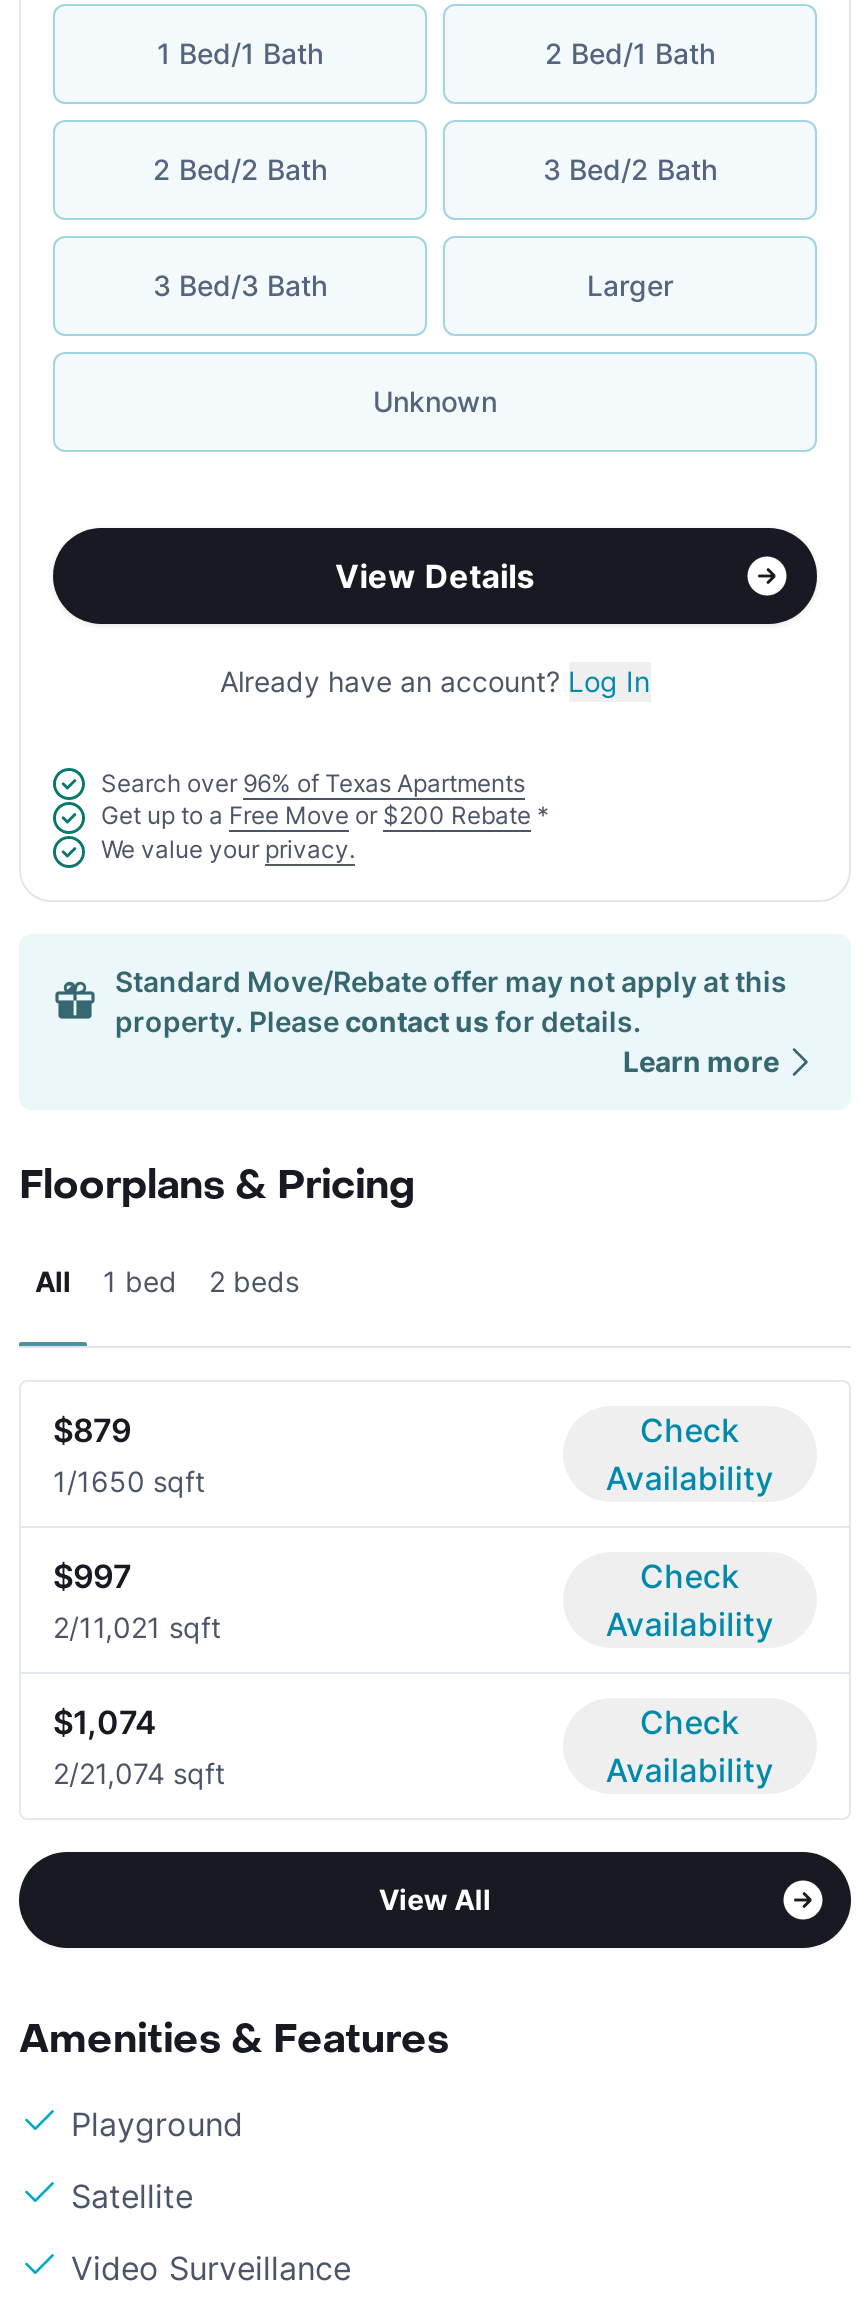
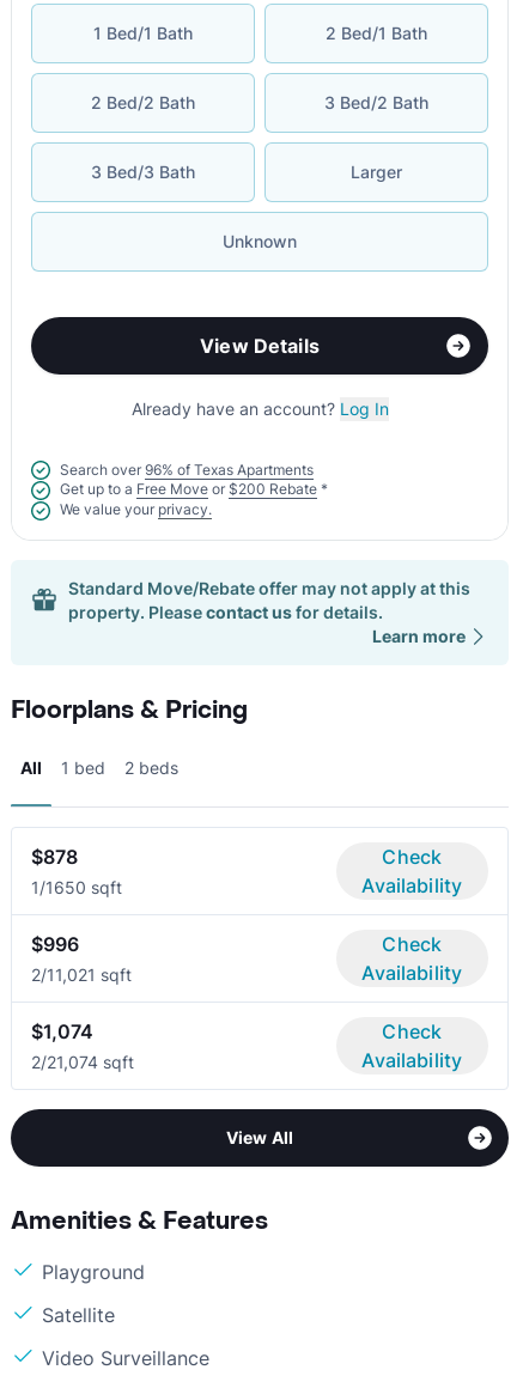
[53,1410,131,1450] $879 -> [31,845,78,869] $878
[53,1556,131,1596] $997 -> [31,932,79,956] $996

